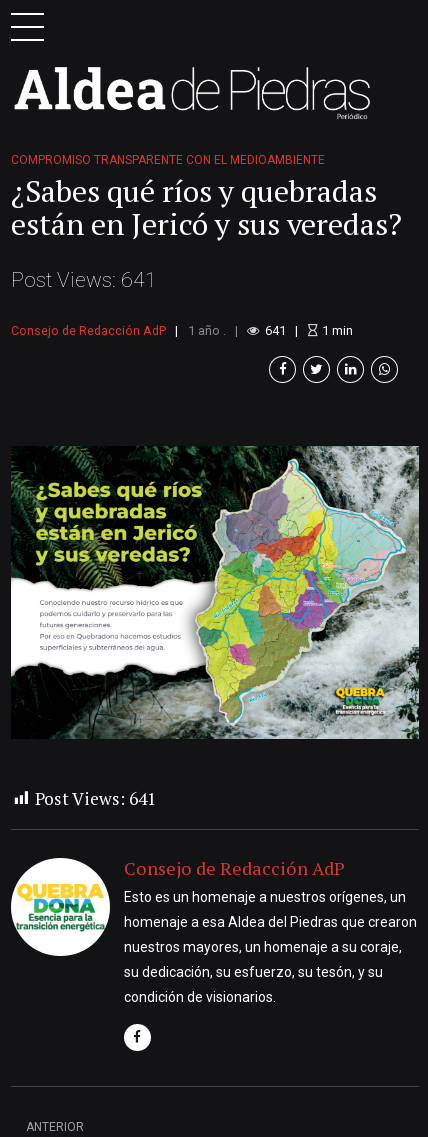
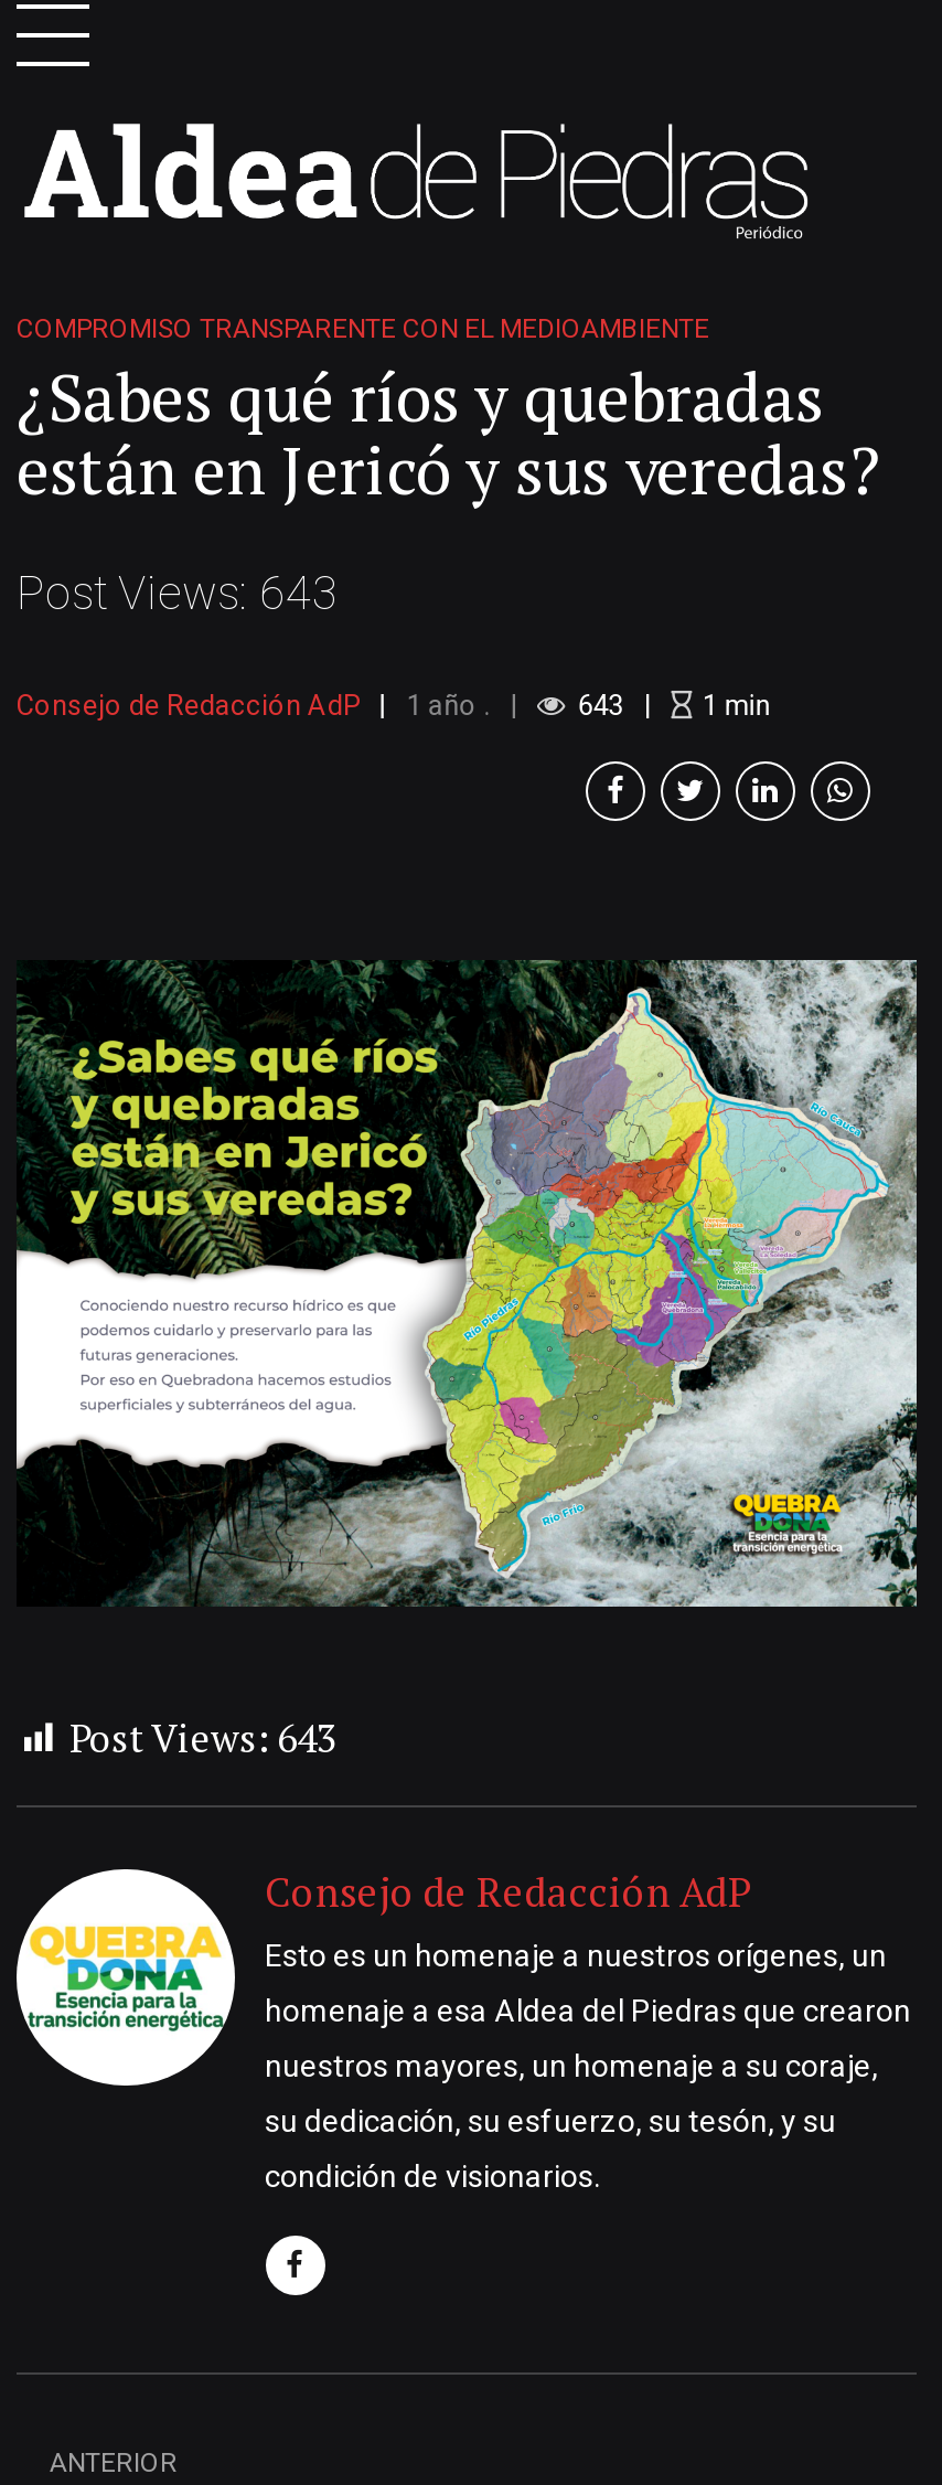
[11,267,157,291] Post Views: 641 -> [17,566,339,619] Post Views: 643
[265,322,286,337] 641 -> [577,687,624,721] 643
[35,786,156,809] Post Views: 641 -> [69,1711,336,1762] Post Views: 643

